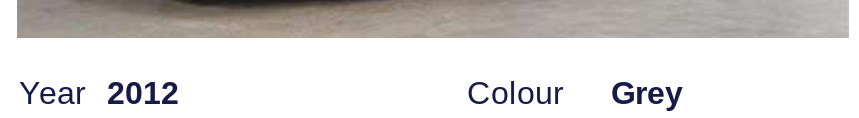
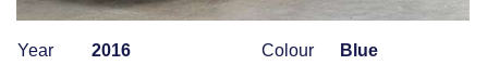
[107,75,179,109] 2012 -> [92,41,131,59] 2016
[611,75,683,109] Grey -> [340,41,378,59] Blue

